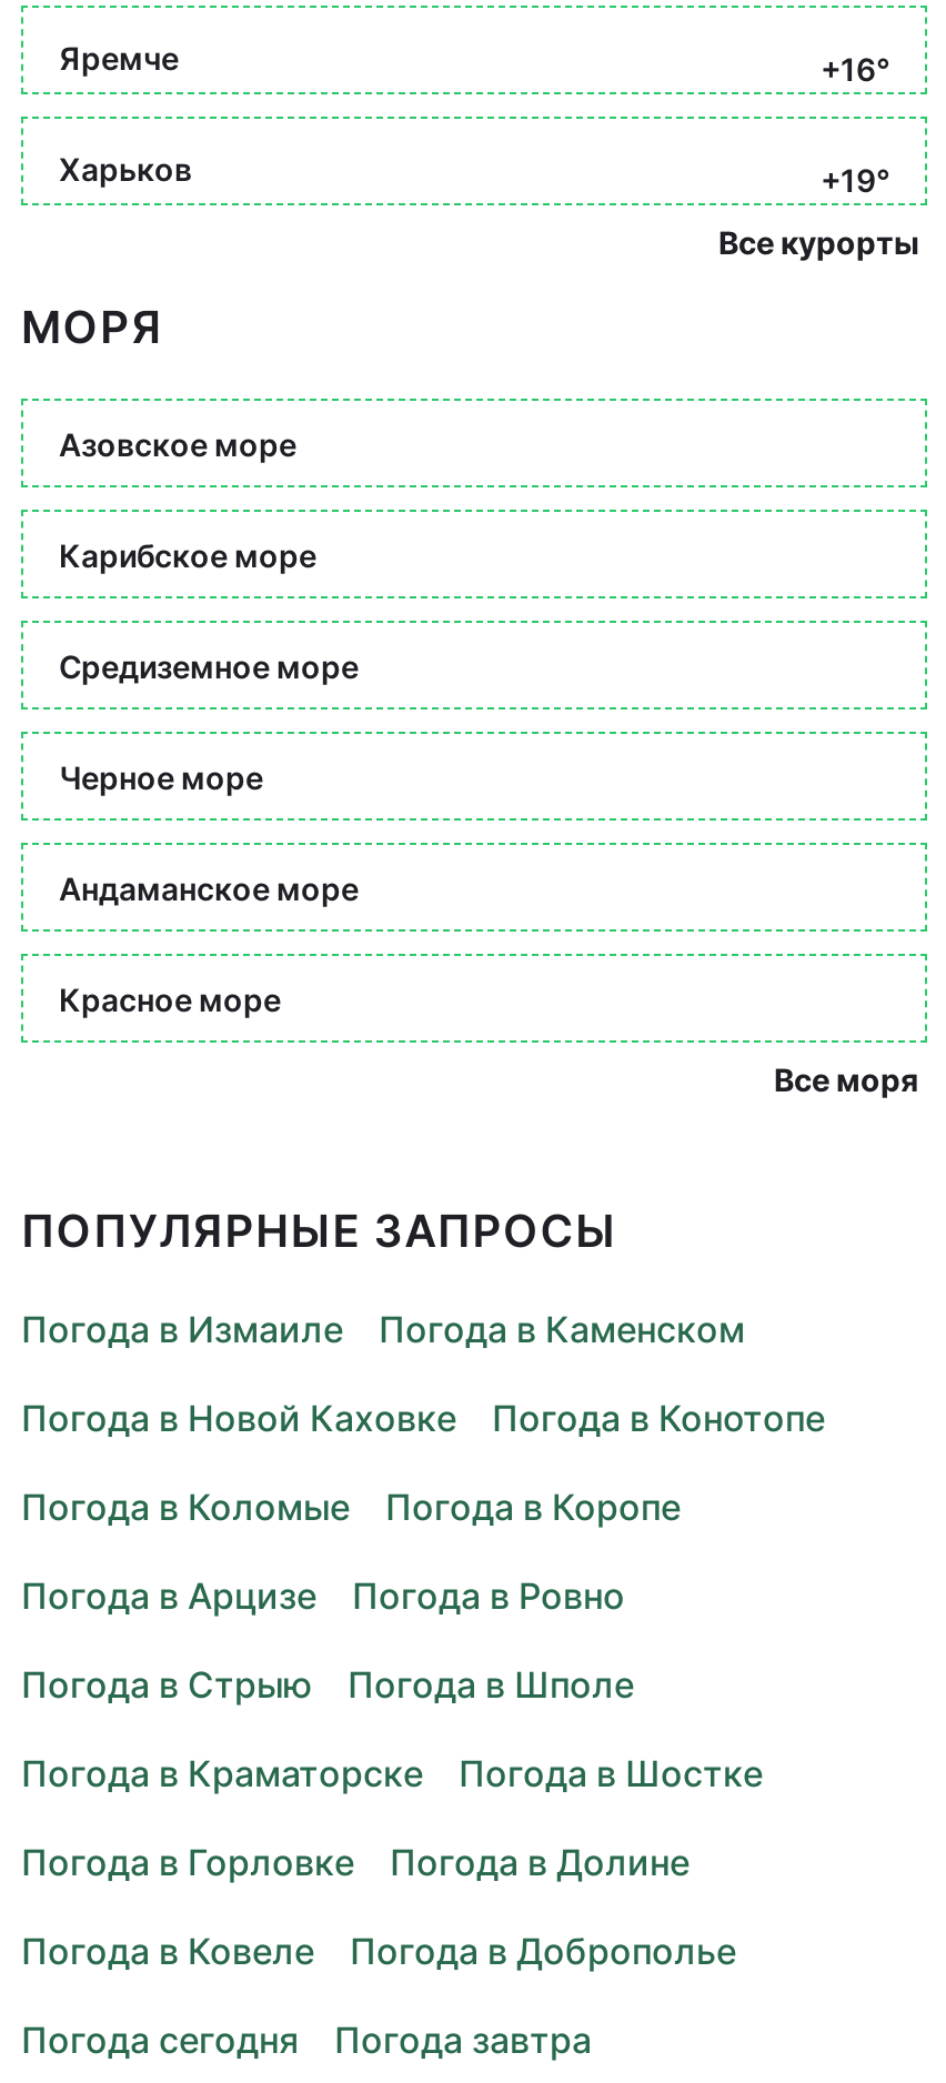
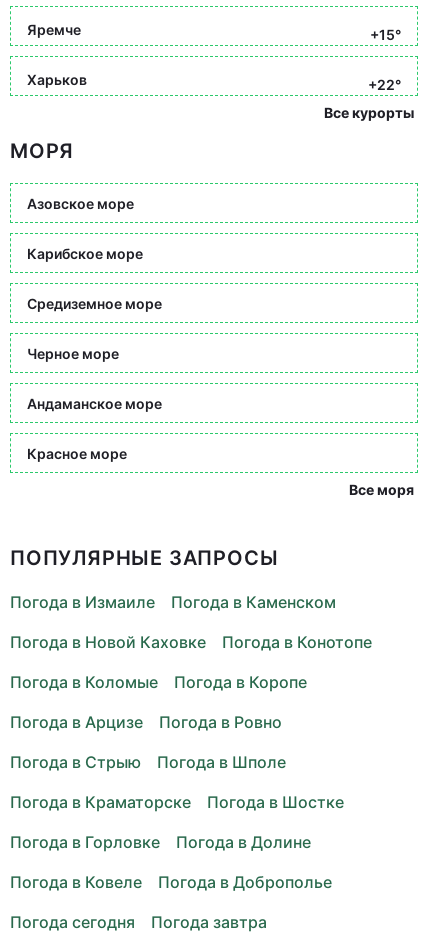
[821,50,889,88] +16° -> [370,26,401,43] +15°
[821,161,889,199] +19° -> [368,76,401,93] +22°

